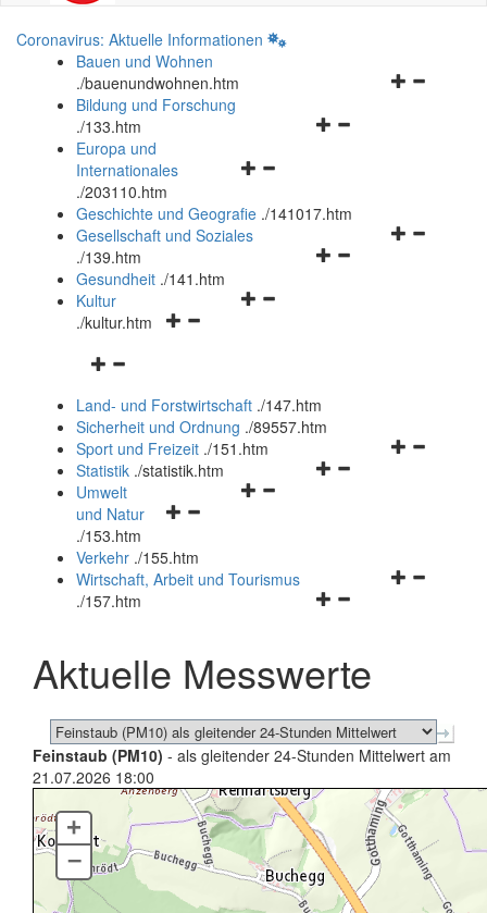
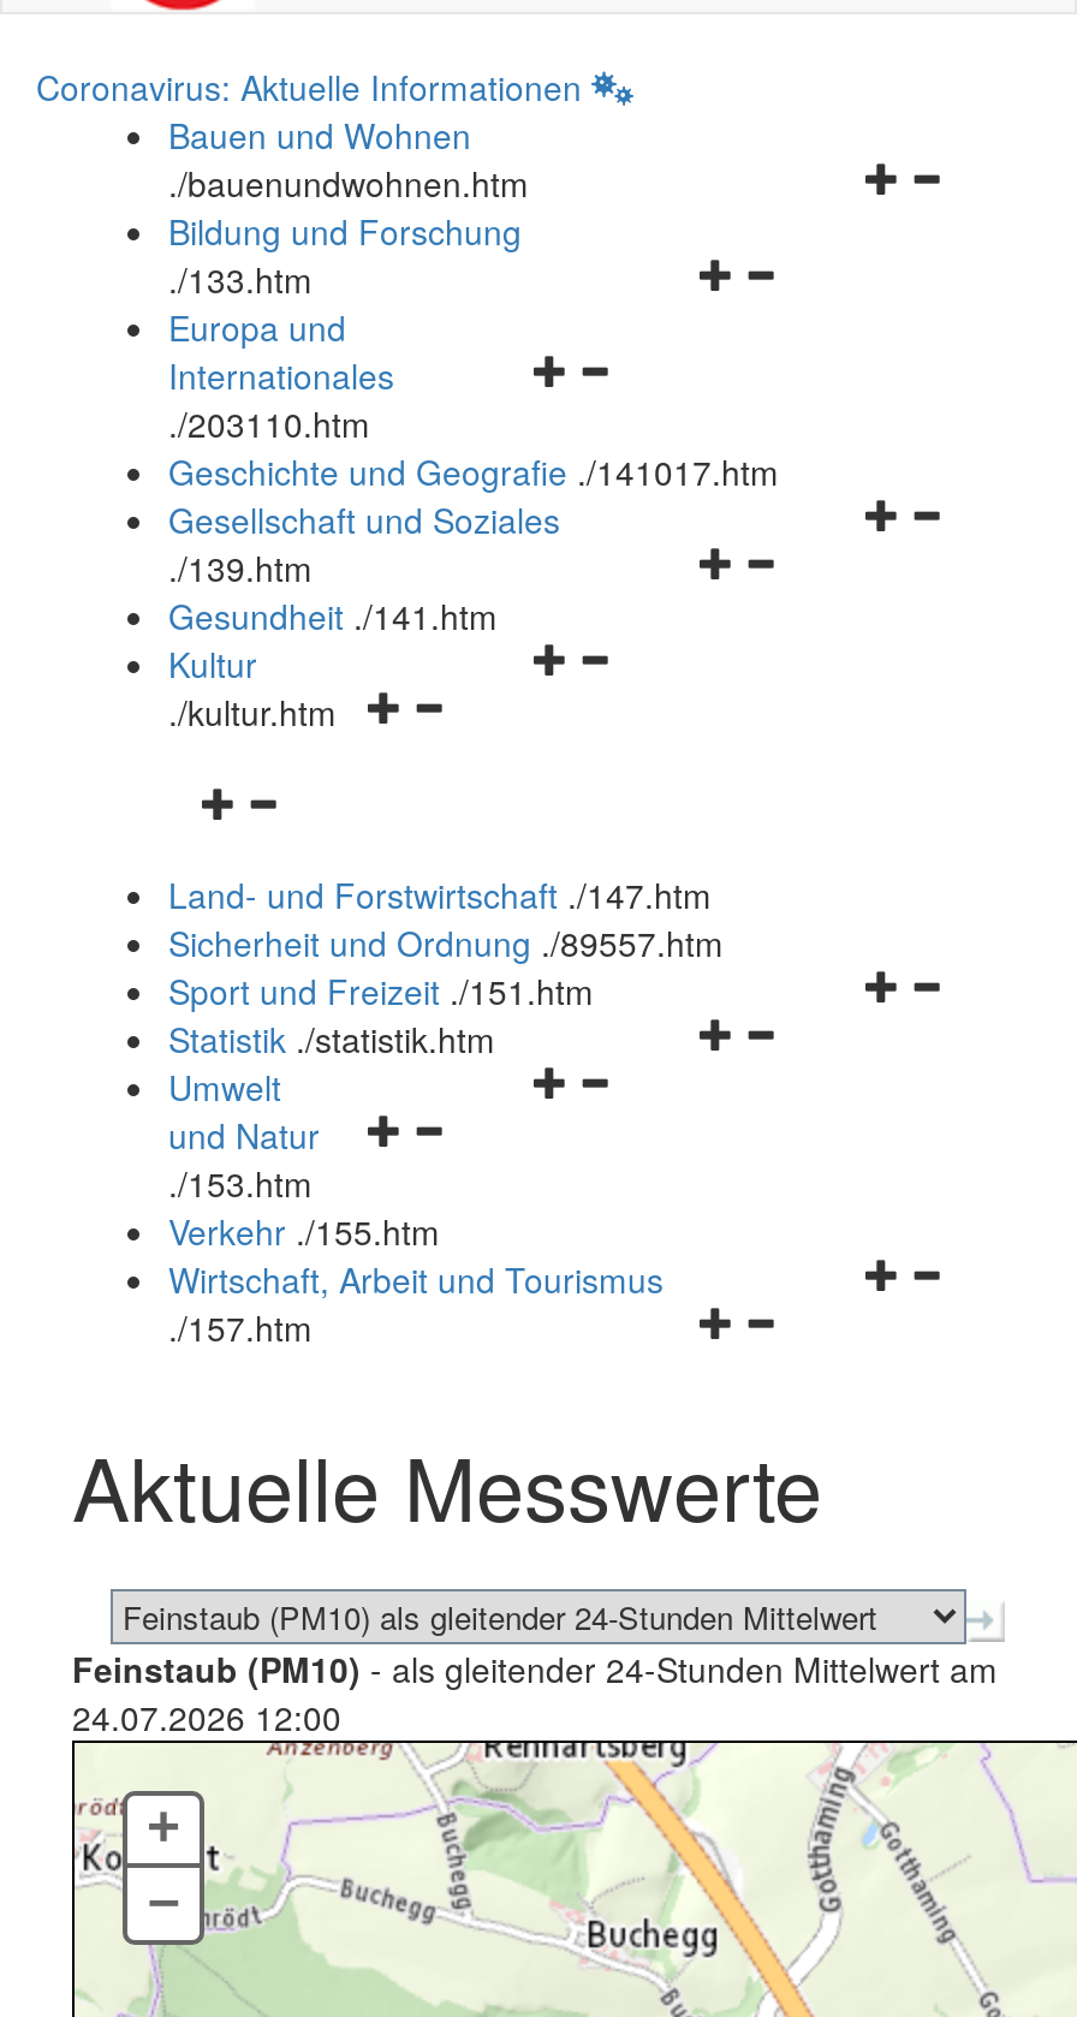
[33,766,154,788] 21.07.2026 18:00 -> [72,1692,341,1741] 24.07.2026 12:00

